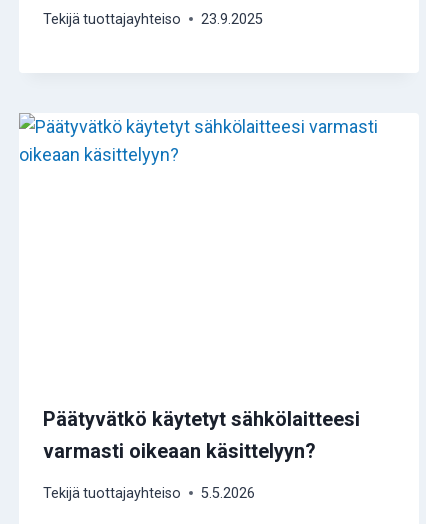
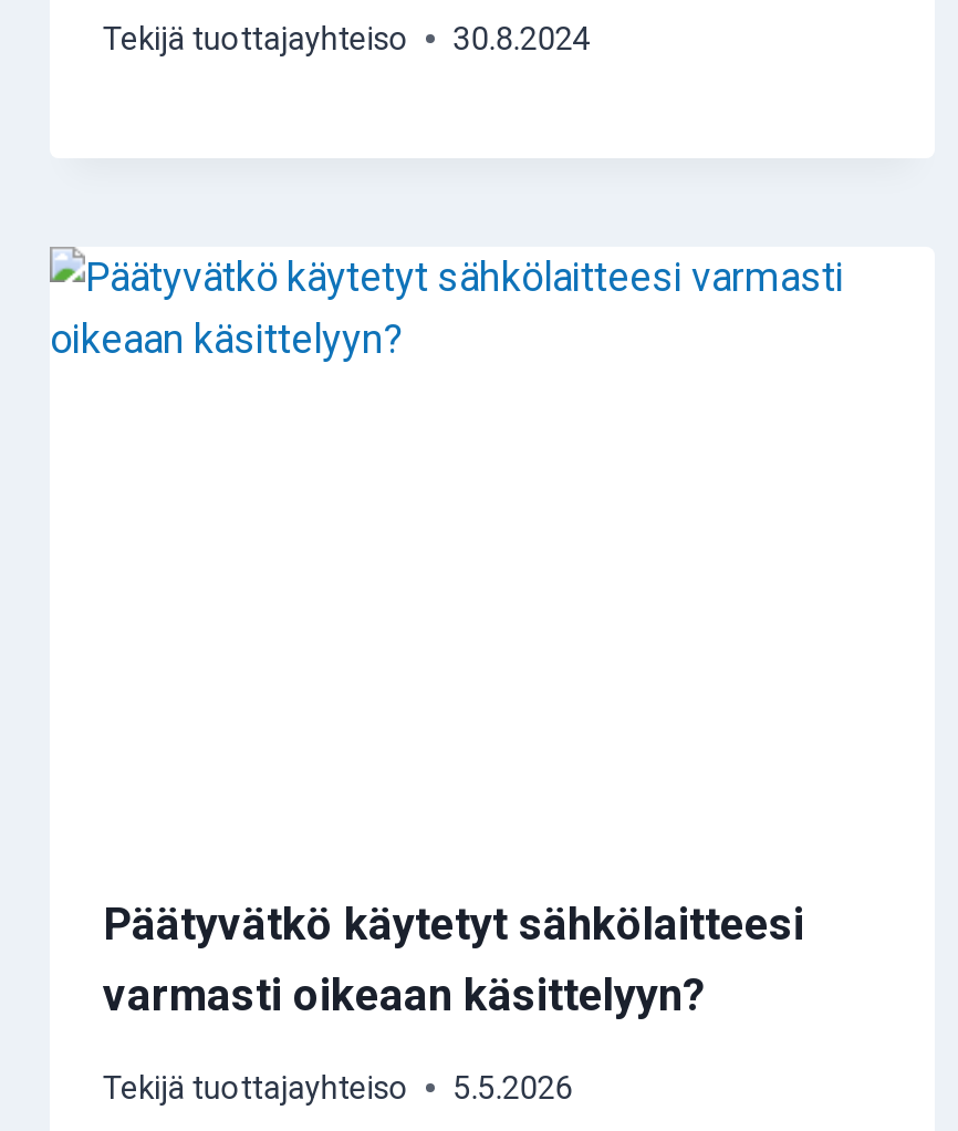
[43,11,263,28] Tekijä tuottajayhteiso 23.9.2025 -> [103,21,590,58] Tekijä tuottajayhteiso 30.8.2024

